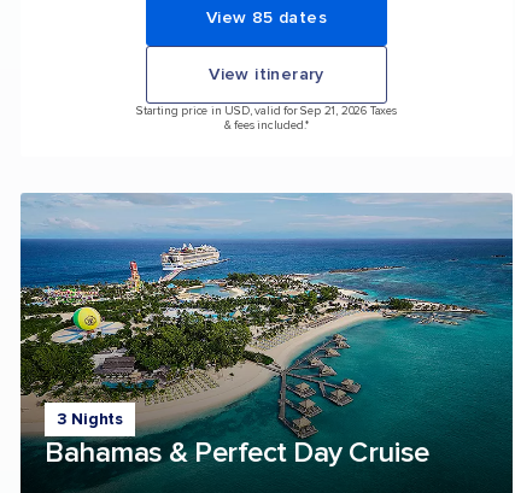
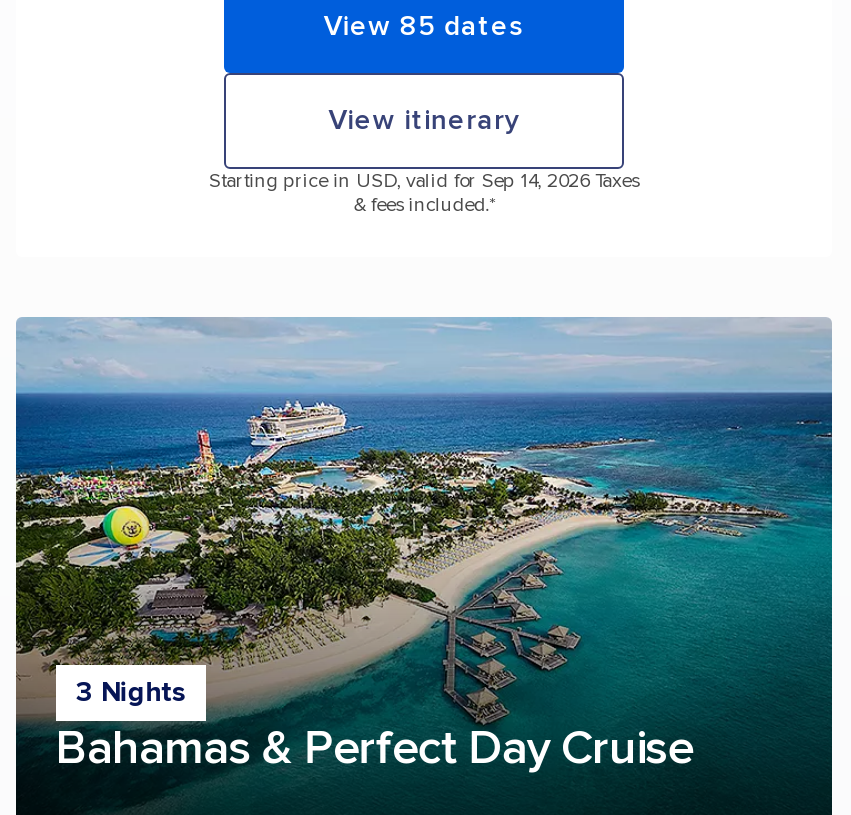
[136,103,397,118] Starting price in USD, valid for Sep 21, 2026 Taxes -> [209,168,639,192] Starting price in USD, valid for Sep 14, 2026 Taxes

